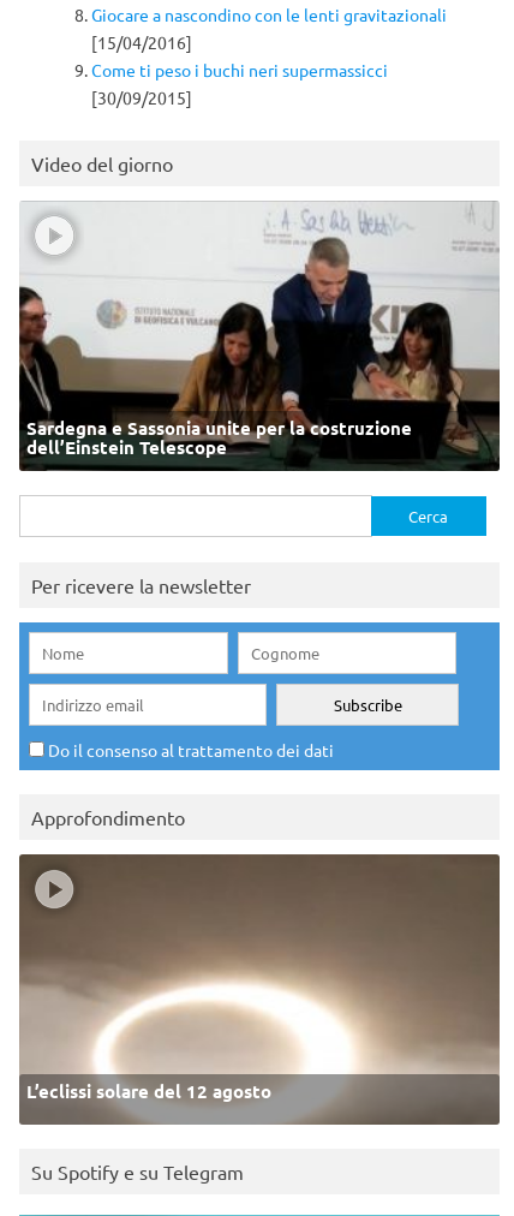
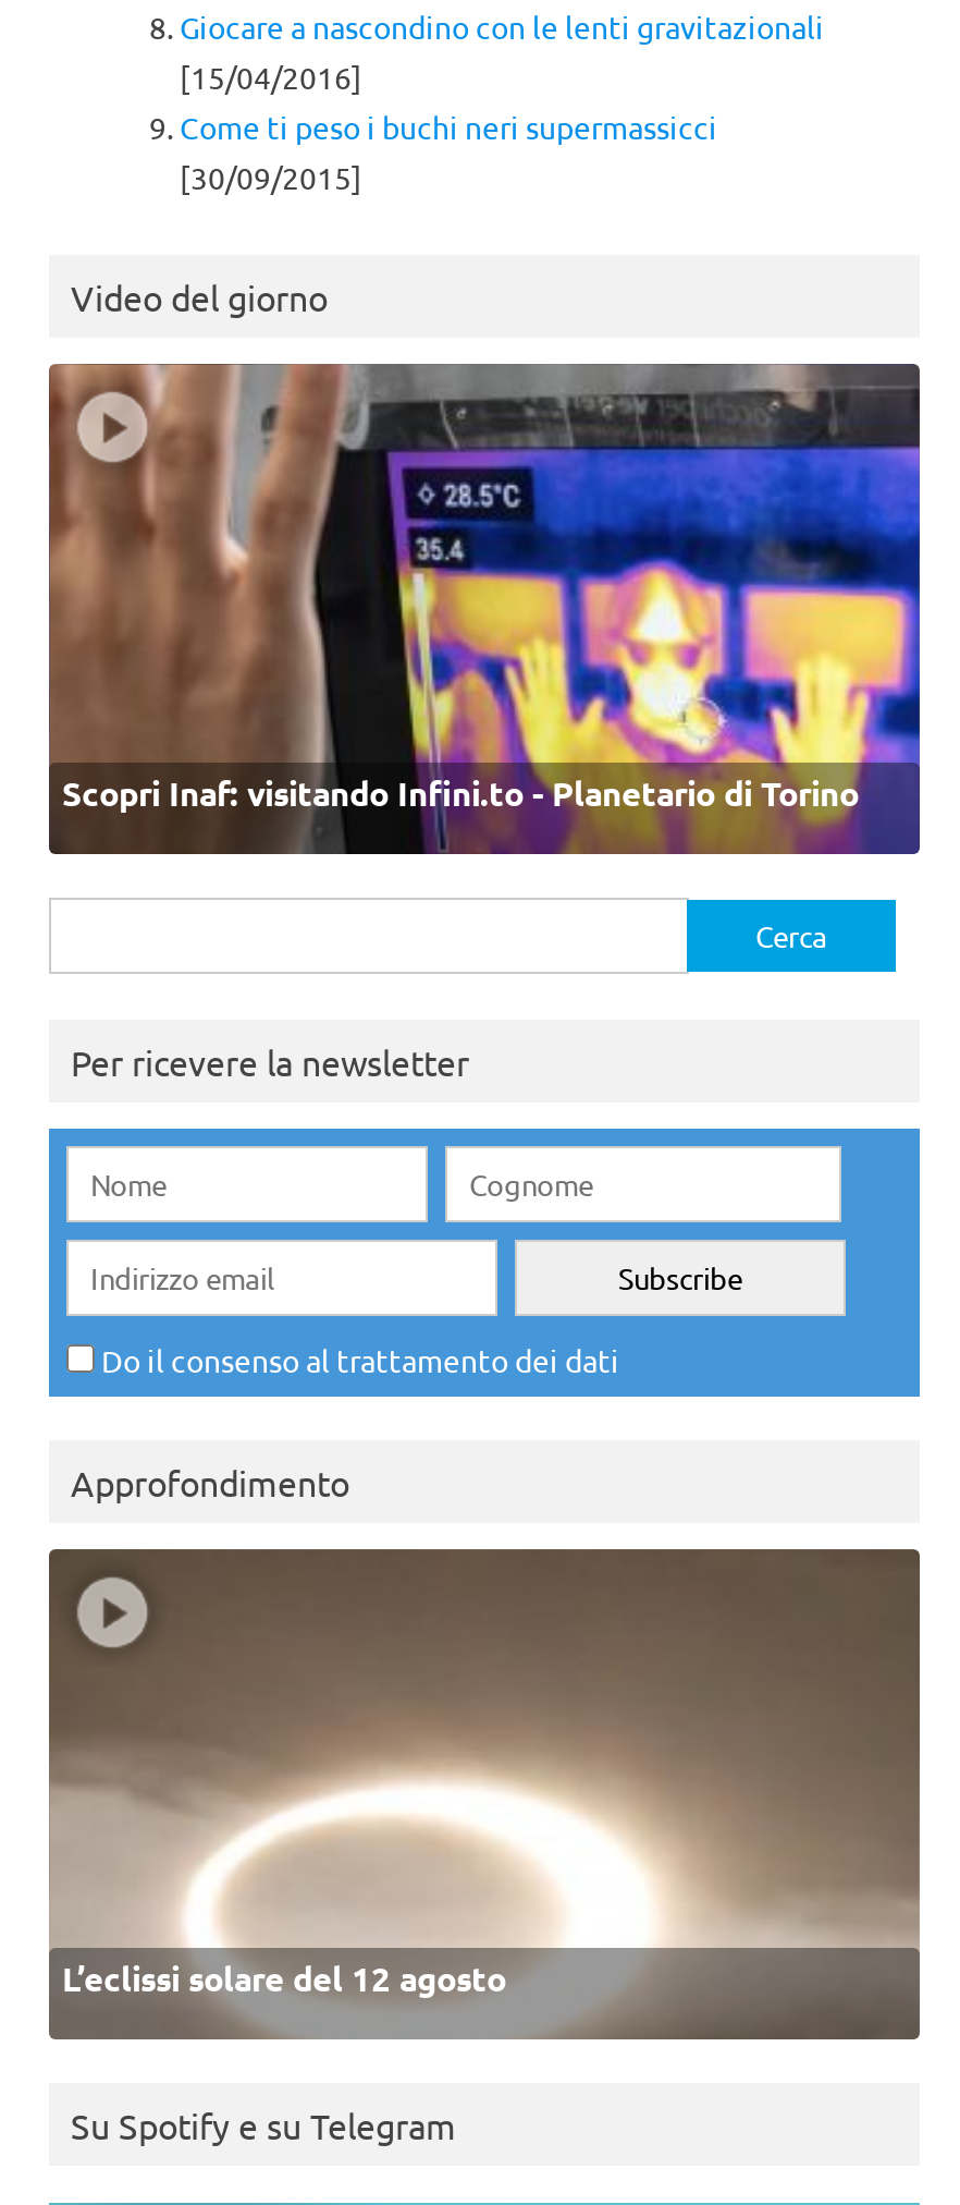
[18,202,501,472] [image] | Sardegna e Sassonia unite per la costruzione | dell’Einstein Telescope -> [47,364,922,856] [image] | Scopri Inaf: visitando Infini.to - Planetario di Torino

